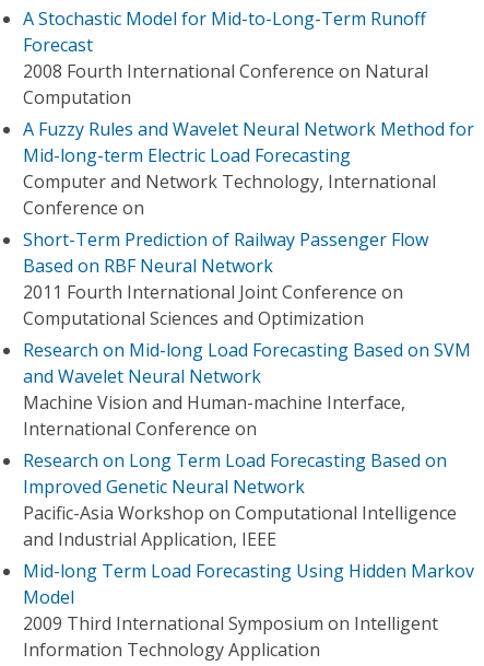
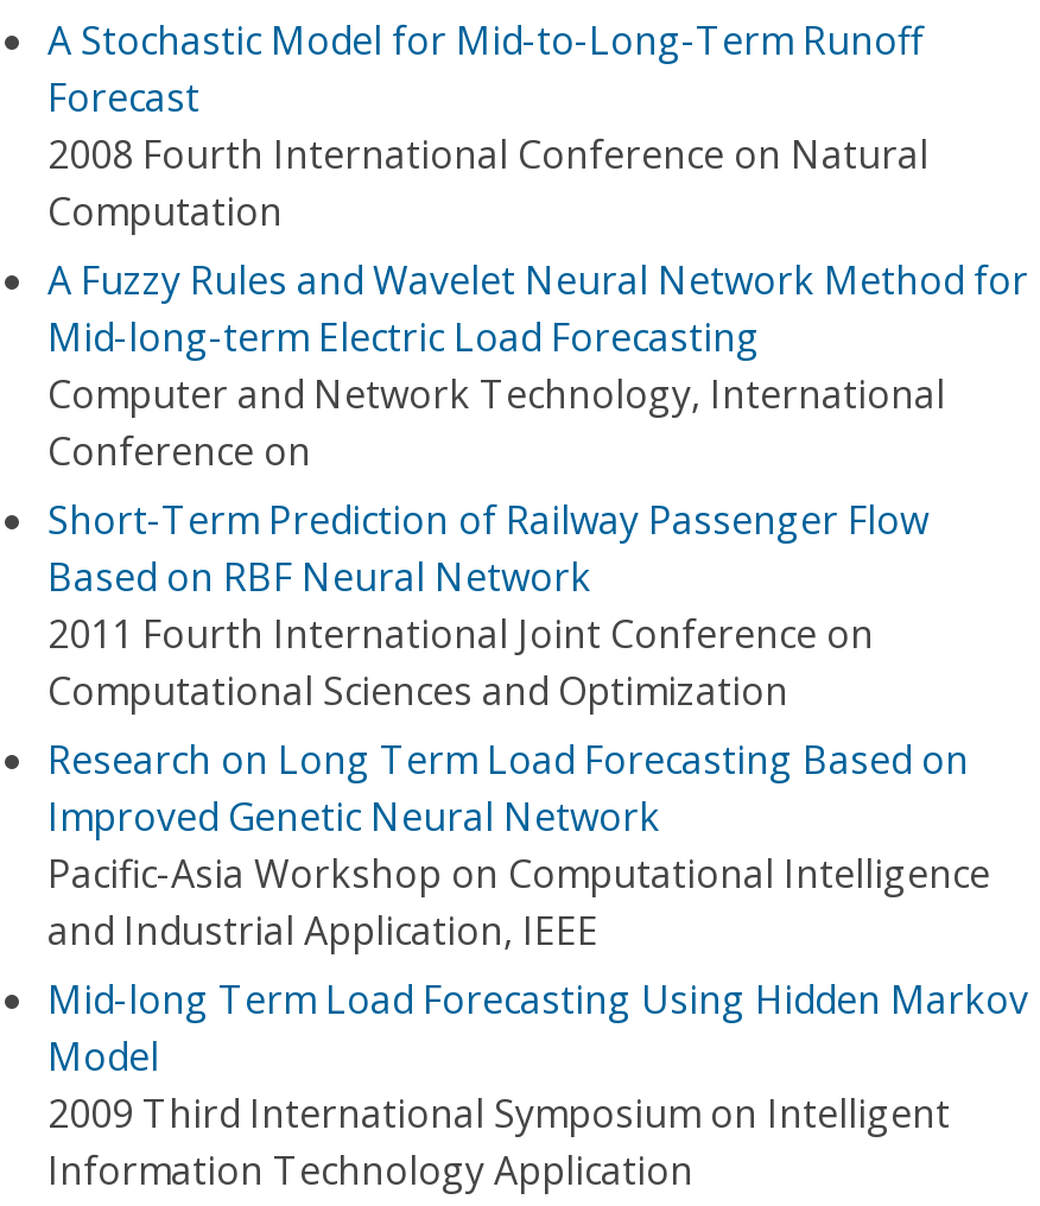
[23,338,471,441] Research on Mid-long Load Forecasting Based on SVM | and Wavelet Neural Network | Machine Vision and Human-machine Interface, | International Conference on -> none

